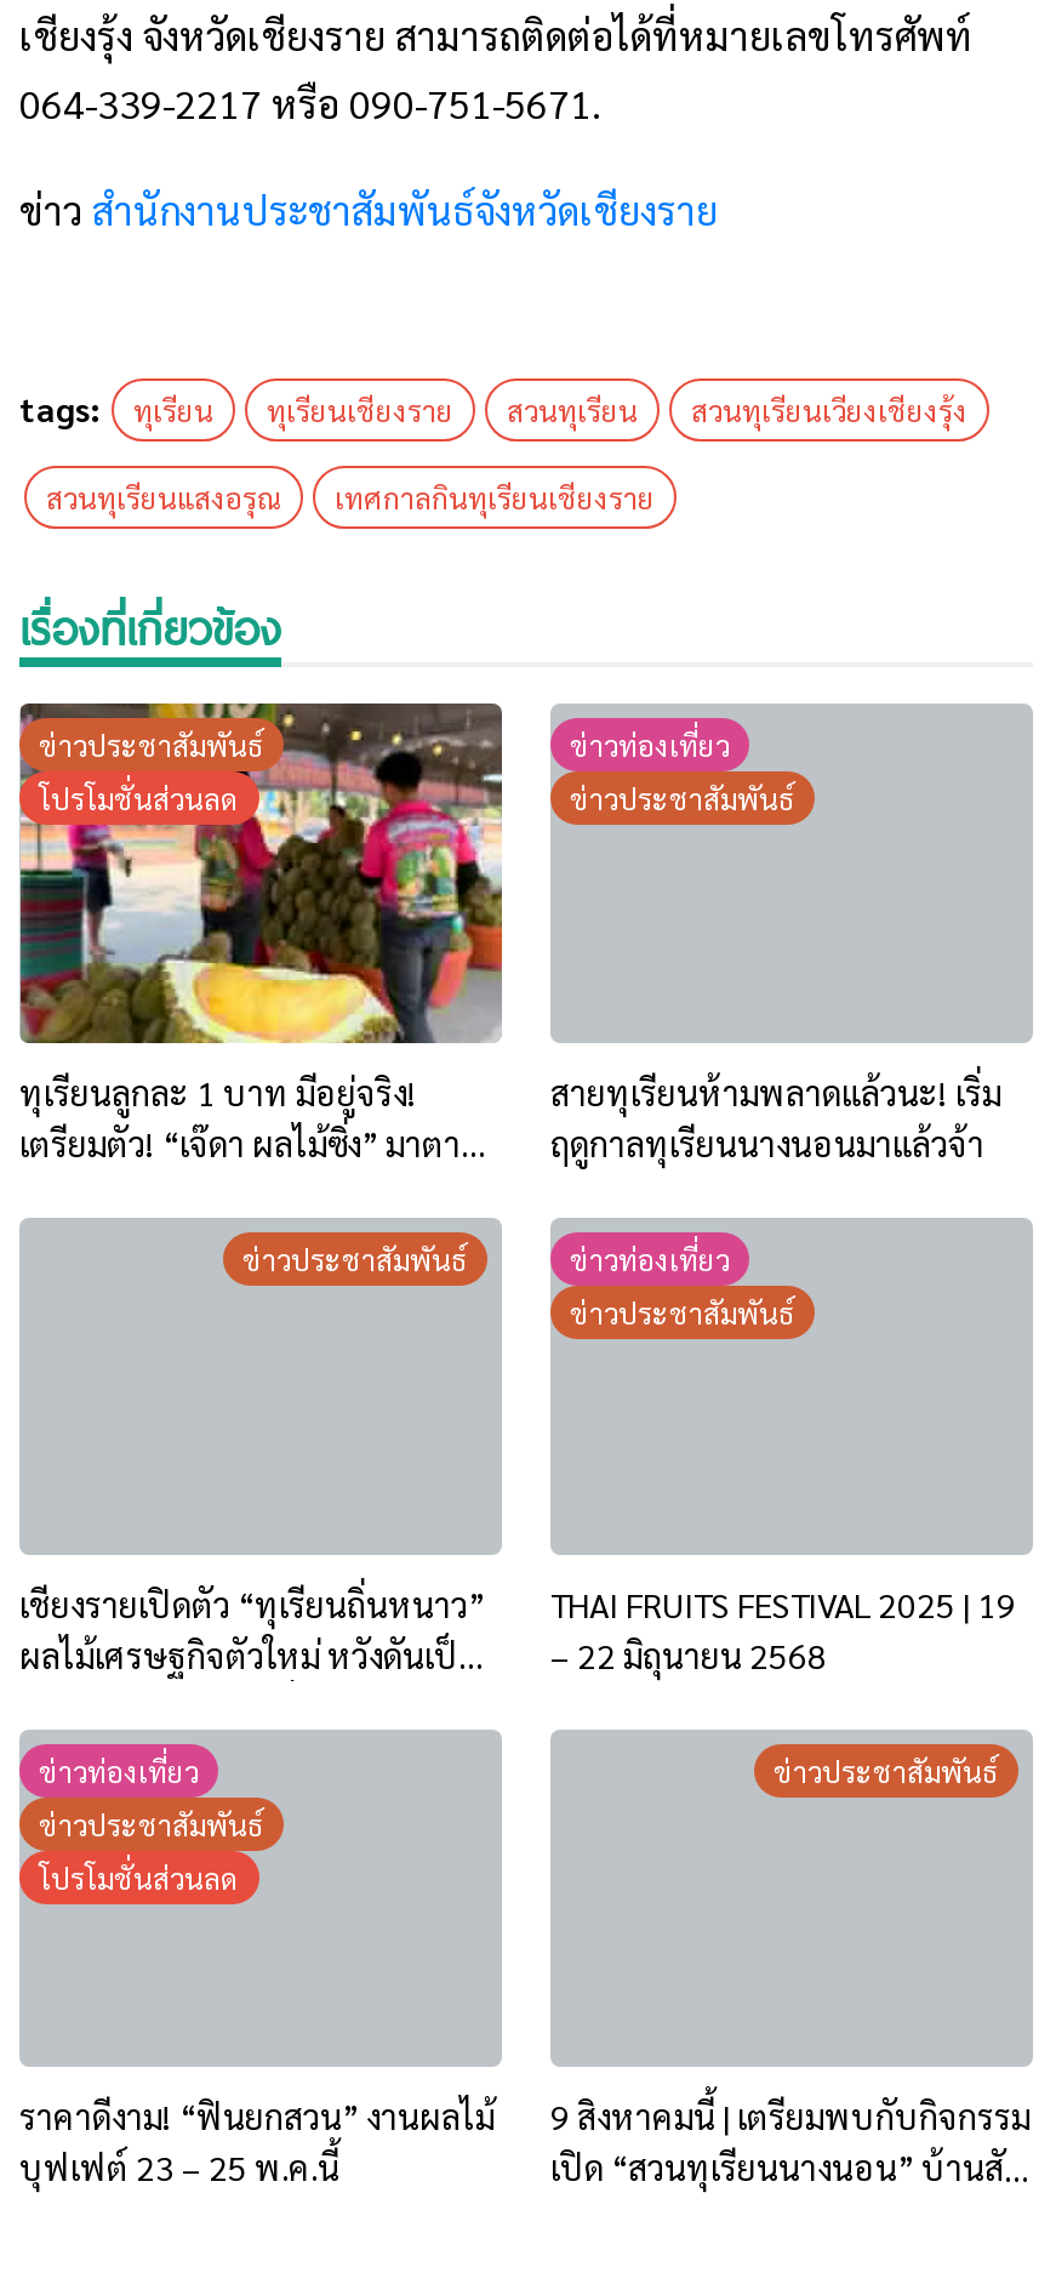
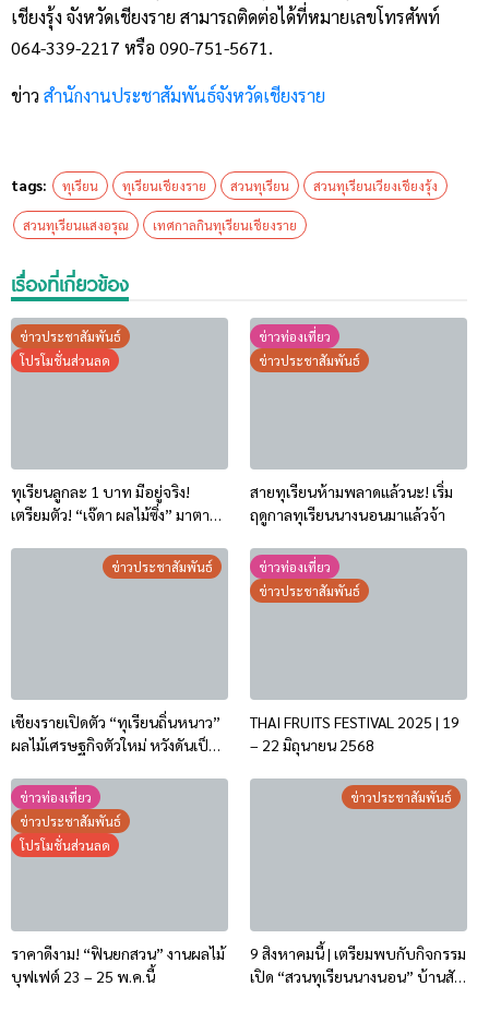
[19,701,504,1046] [image] -> [11,317,228,470] [image]

